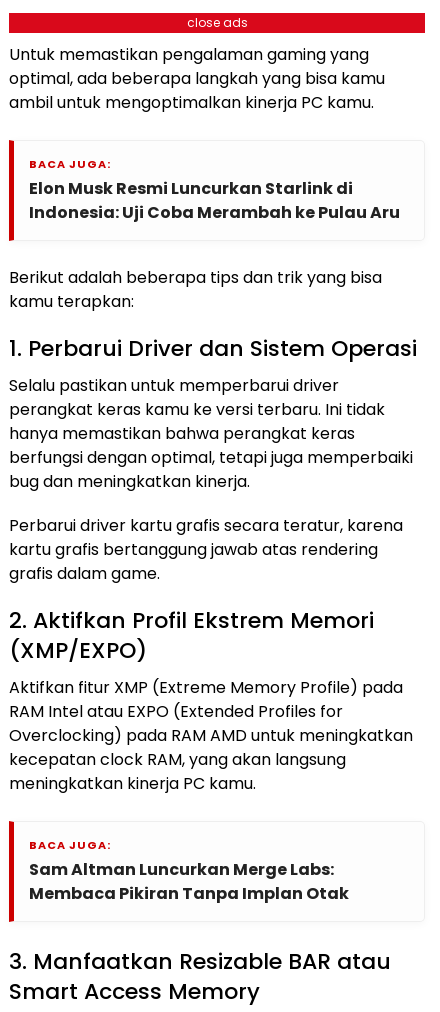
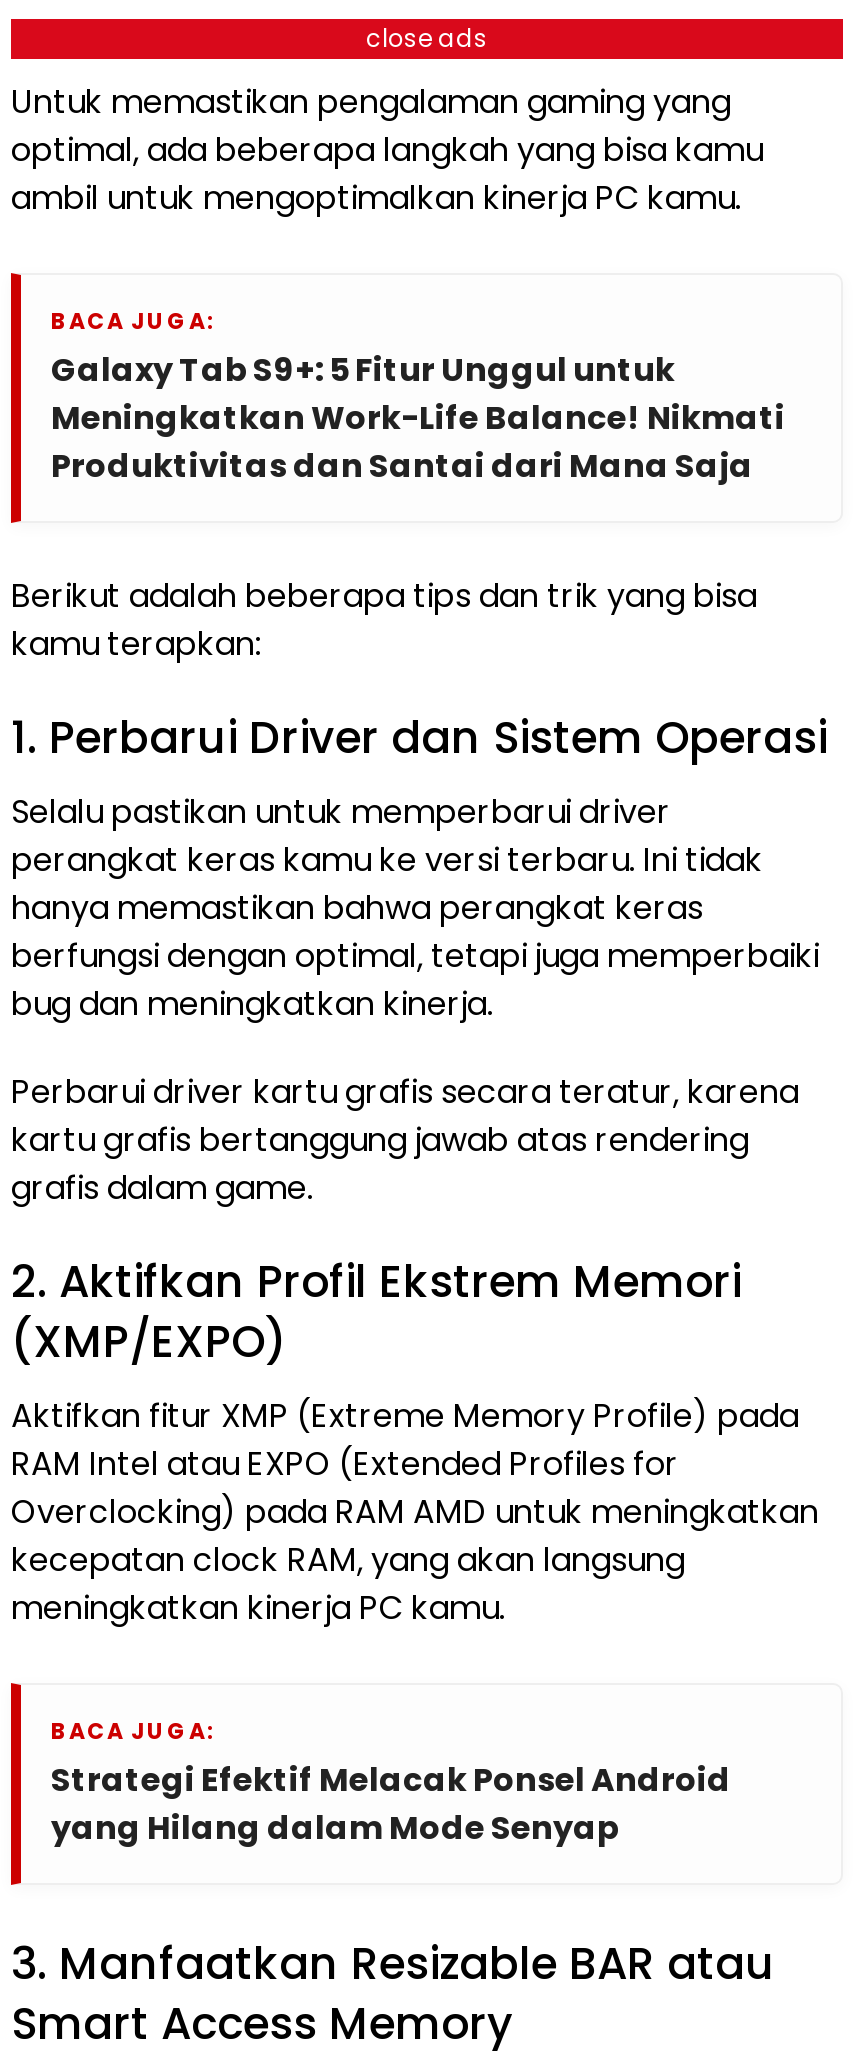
[29,177,400,224] Elon Musk Resmi Luncurkan Starlink di | Indonesia: Uji Coba Merambah ke Pulau Aru -> [51,346,785,488] Galaxy Tab S9+: 5 Fitur Unggul untuk | Meningkatkan Work-Life Balance! Nikmati | Produktivitas dan Santai dari Mana Saja
[29,858,349,905] Sam Altman Luncurkan Merge Labs: | Membaca Pikiran Tanpa Implan Otak -> [51,1756,731,1850] Strategi Efektif Melacak Ponsel Android | yang Hilang dalam Mode Senyap

